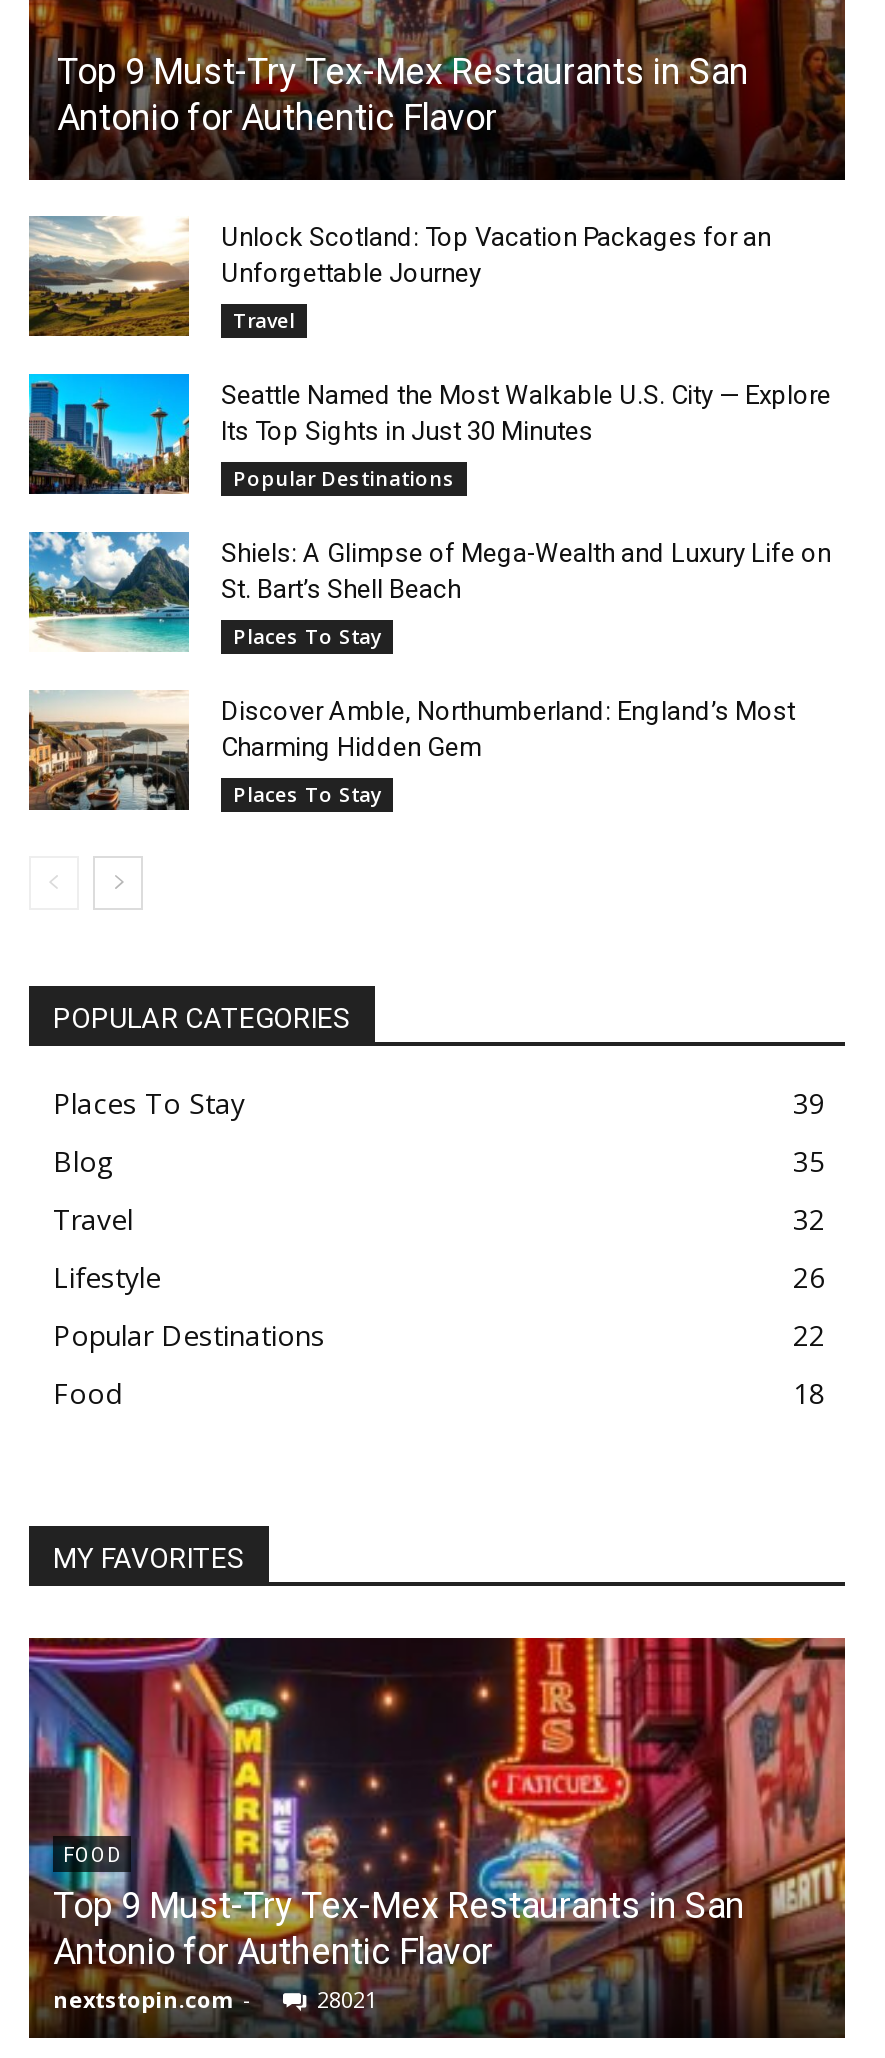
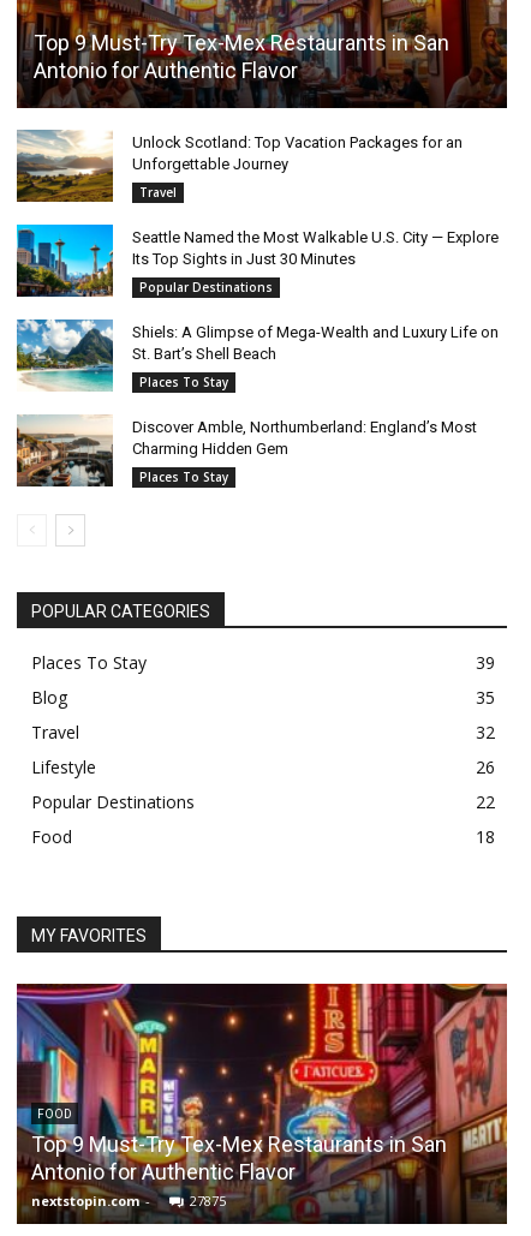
[317,1985,377,2015] 28021 -> [190,1192,226,1210] 27875

